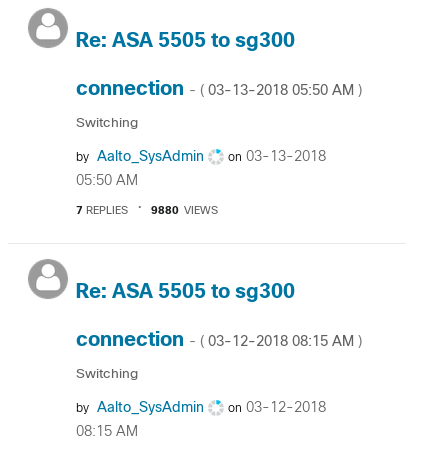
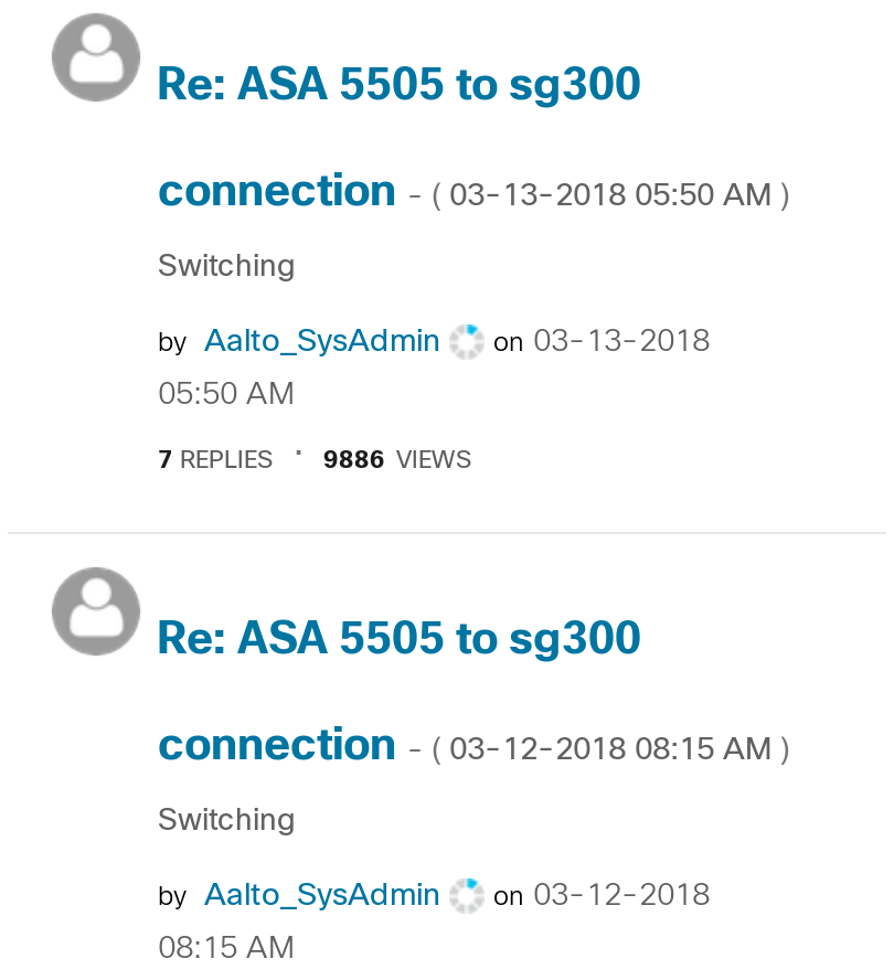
[151,206,218,216] 9880 VIEWS -> [323,450,471,472] 9886 VIEWS

